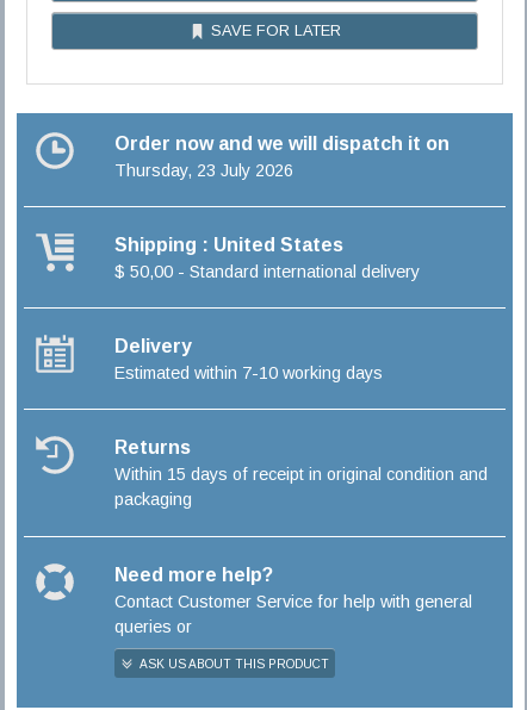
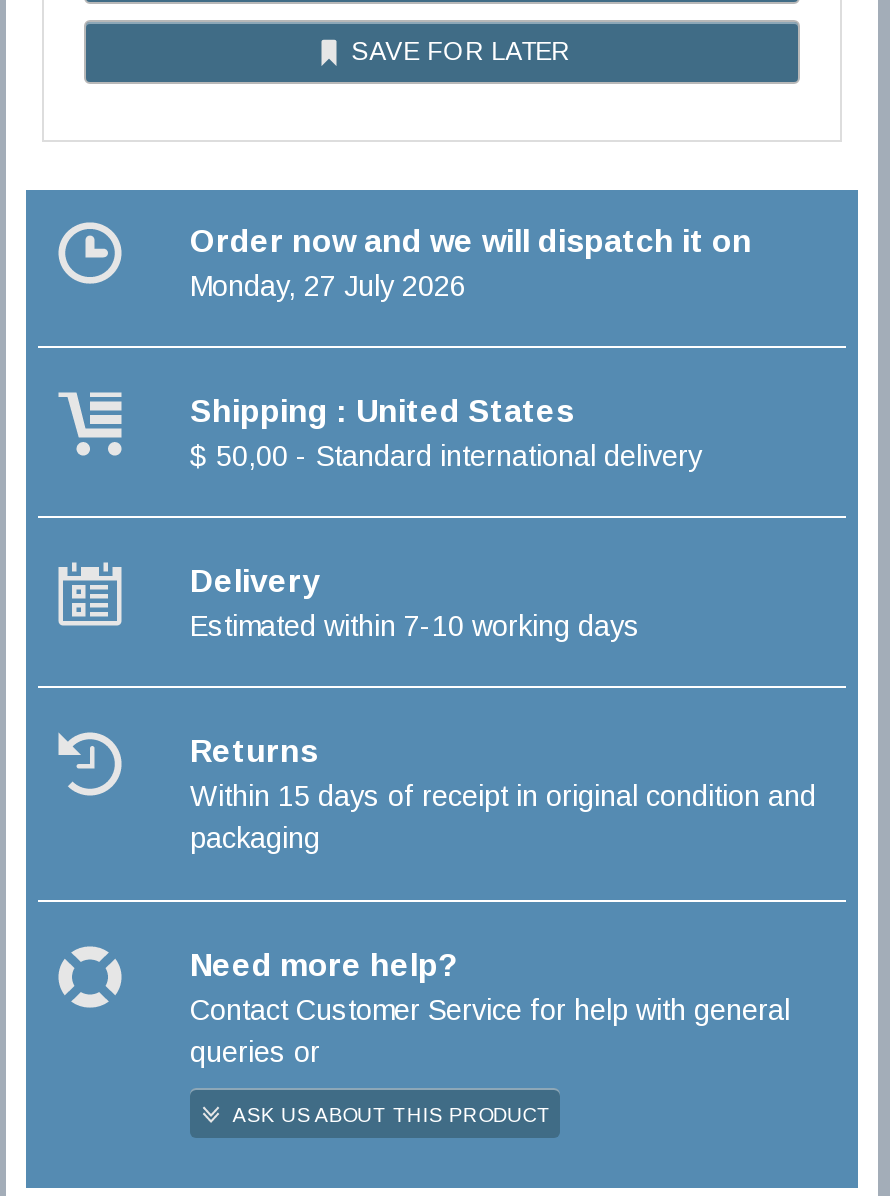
[114,161,293,180] Thursday, 23 July 2026 -> [190,270,466,302] Monday, 27 July 2026

